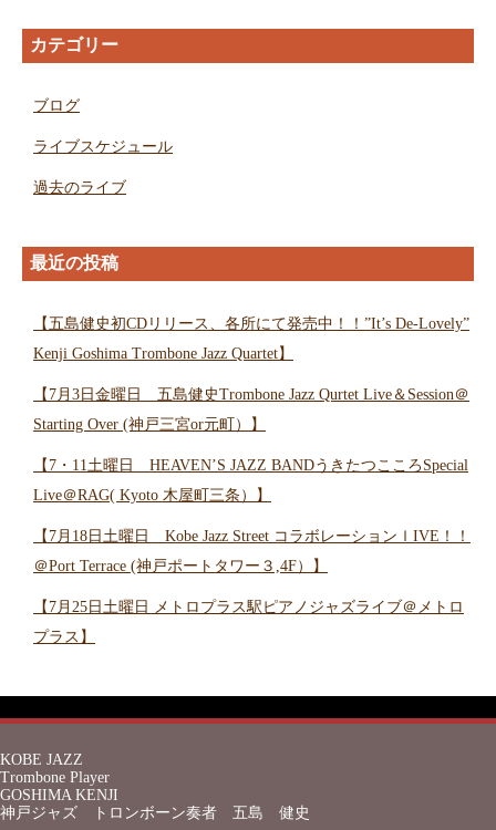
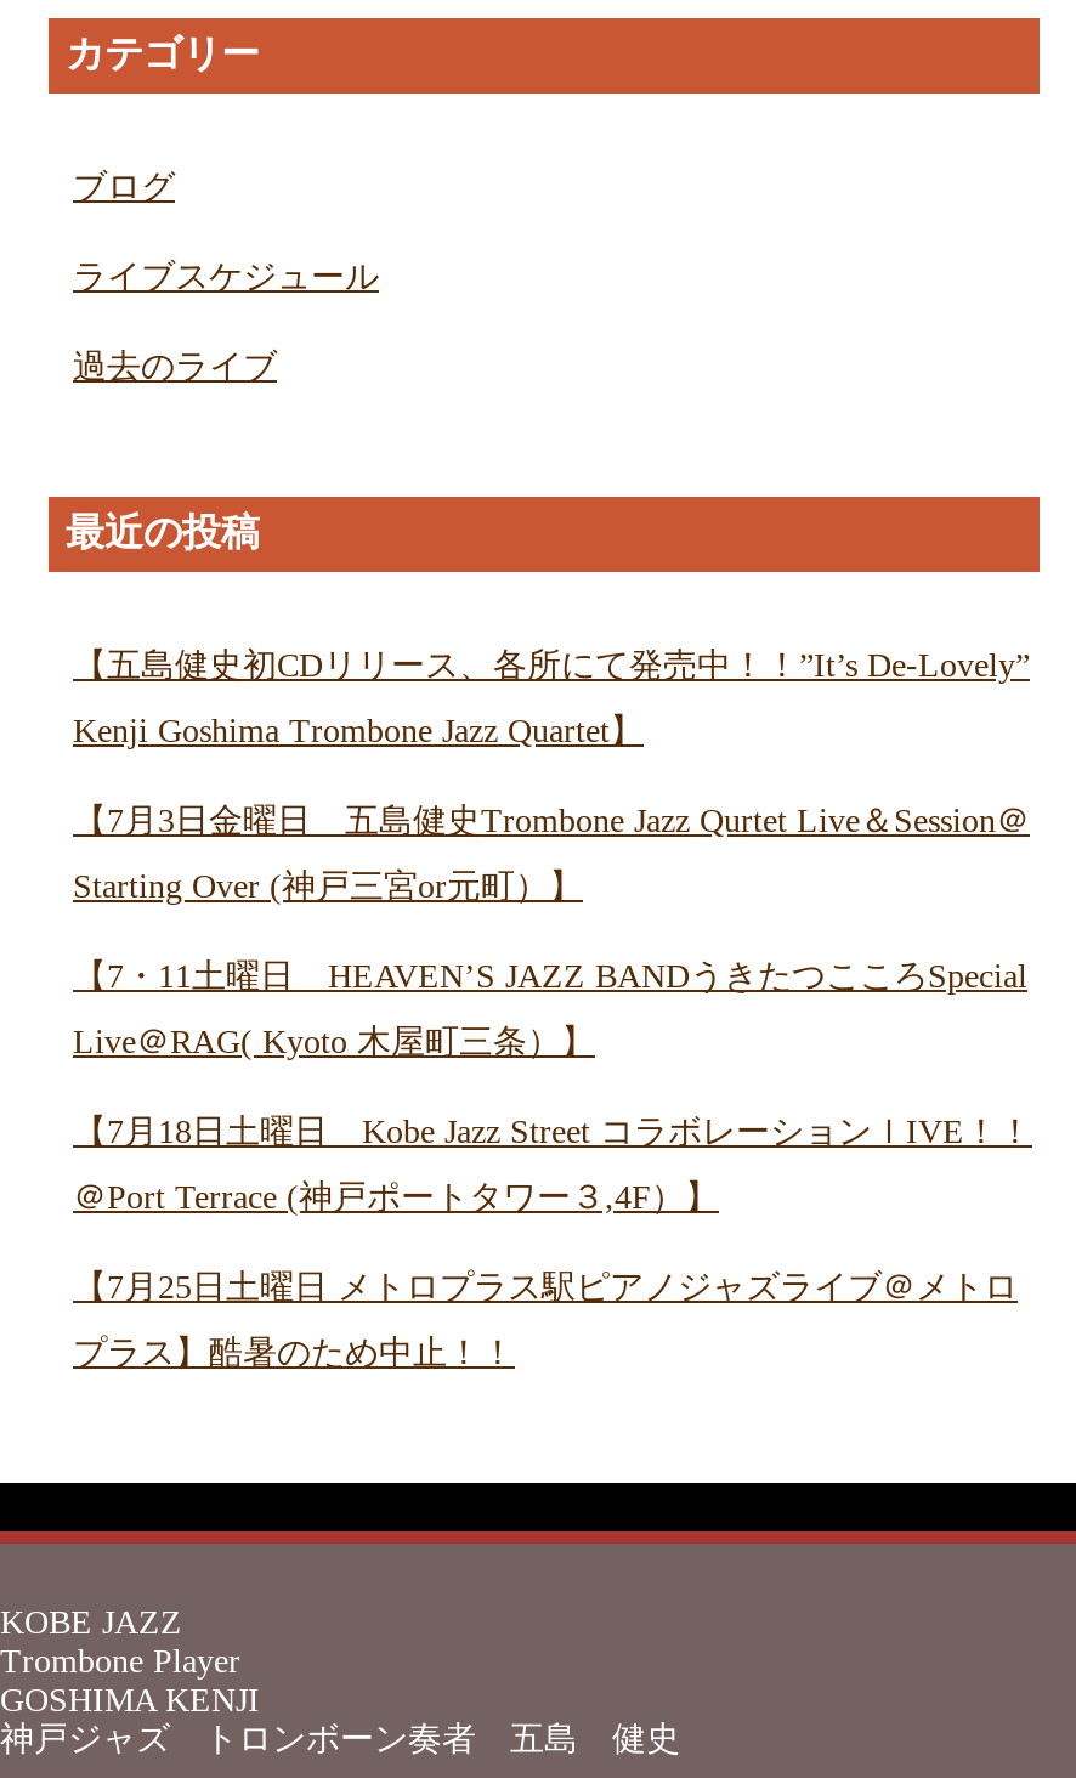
[33,628,95,645] プラス】 -> [73,1336,515,1372] プラス】酷暑のため中止！！

